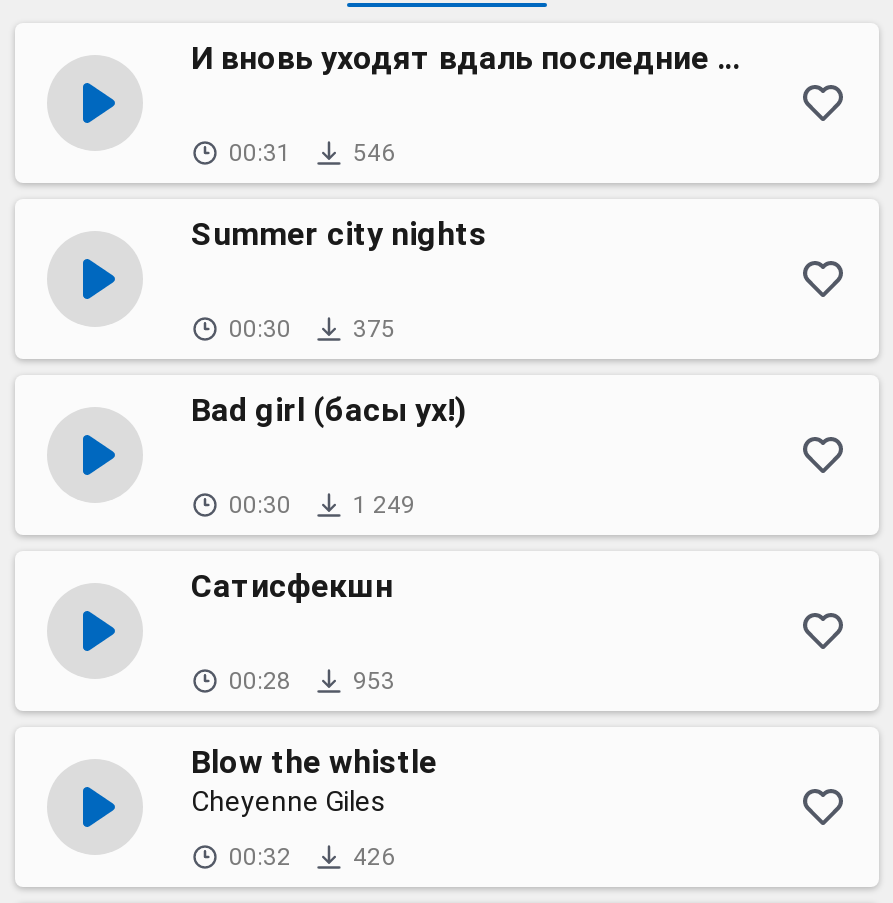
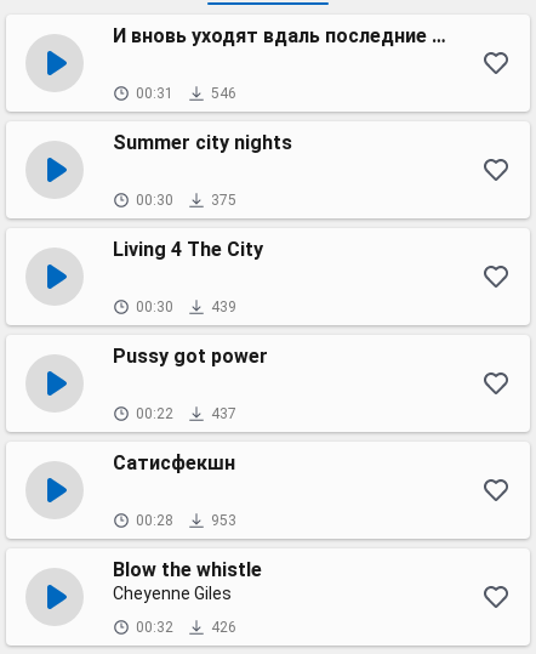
[191,391,467,429] Bad girl (басы ух!) -> [113,238,263,261] Living 4 The City
[353,491,415,519] 1 249 -> [113,298,268,422] 439 | Pussy got power | 00:22 | 437

